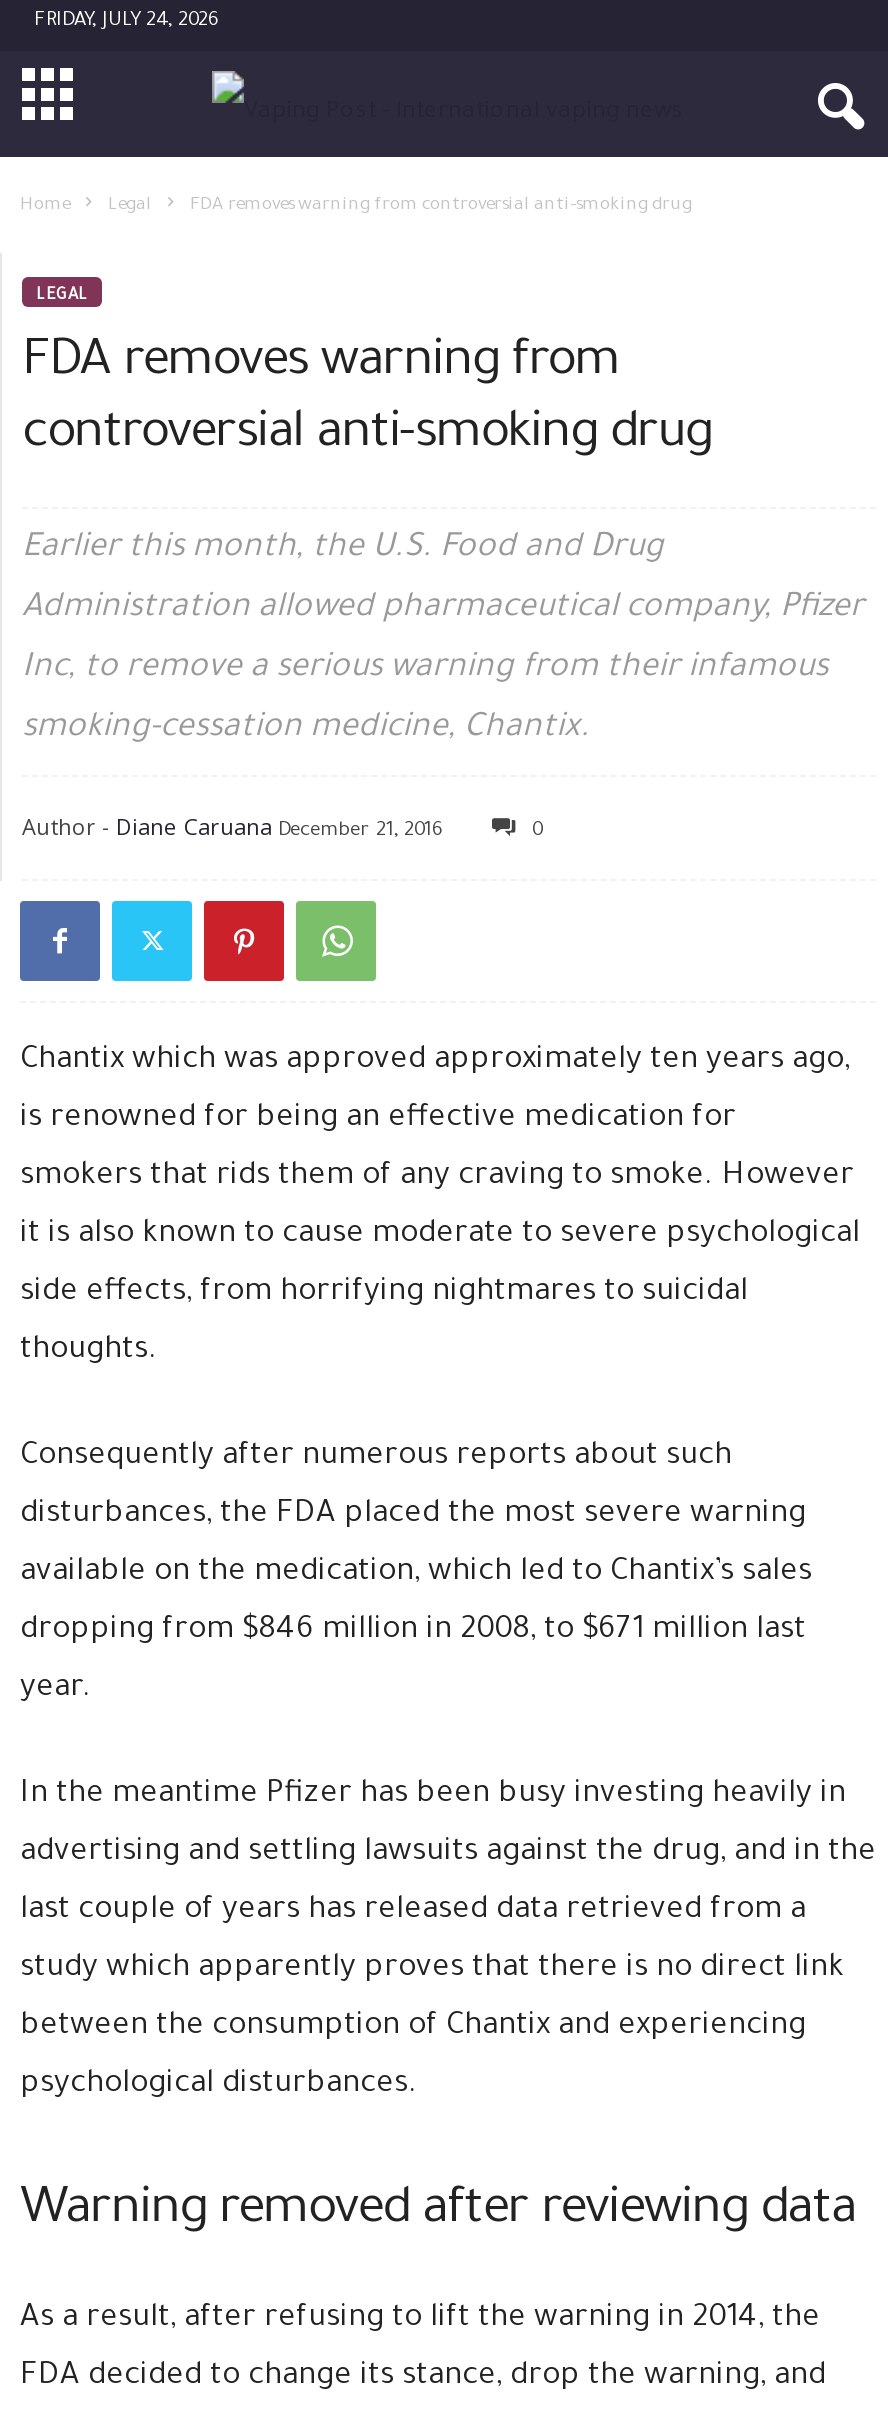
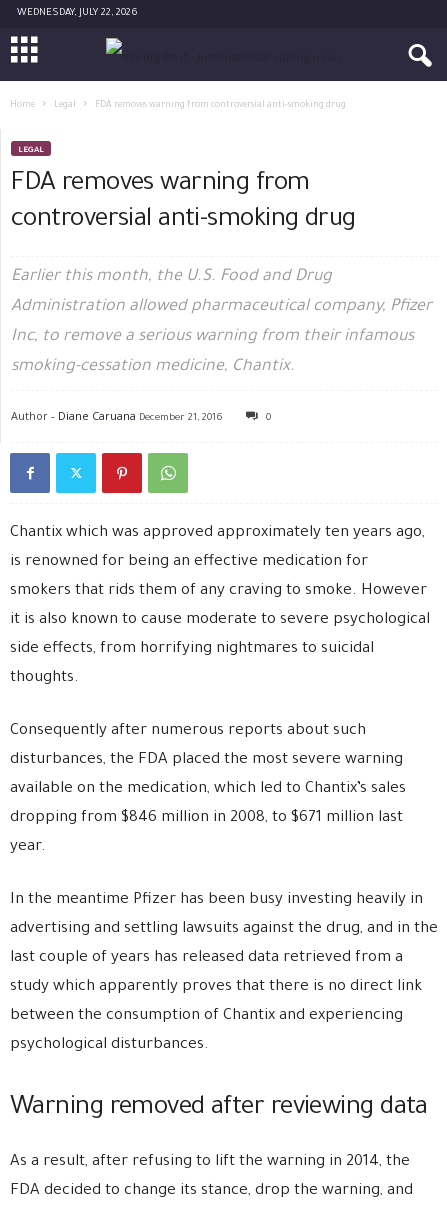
[34,11,222,33] FRIDAY, JULY 24, 2026 -> [17,8,138,19] WEDNESDAY, JULY 22, 2026

